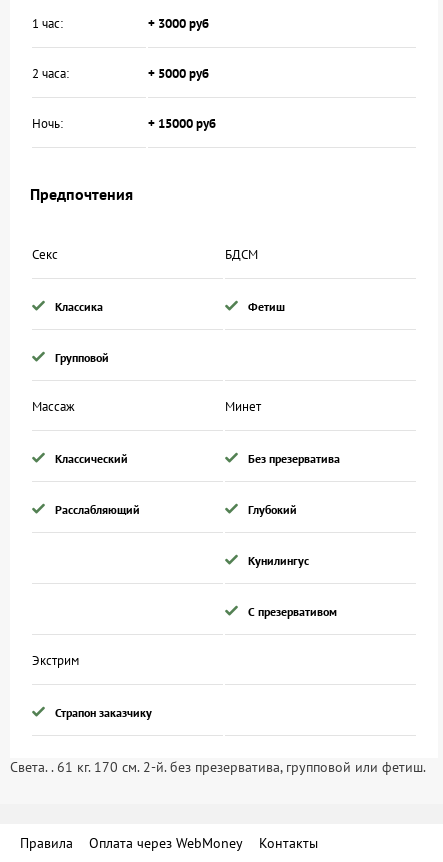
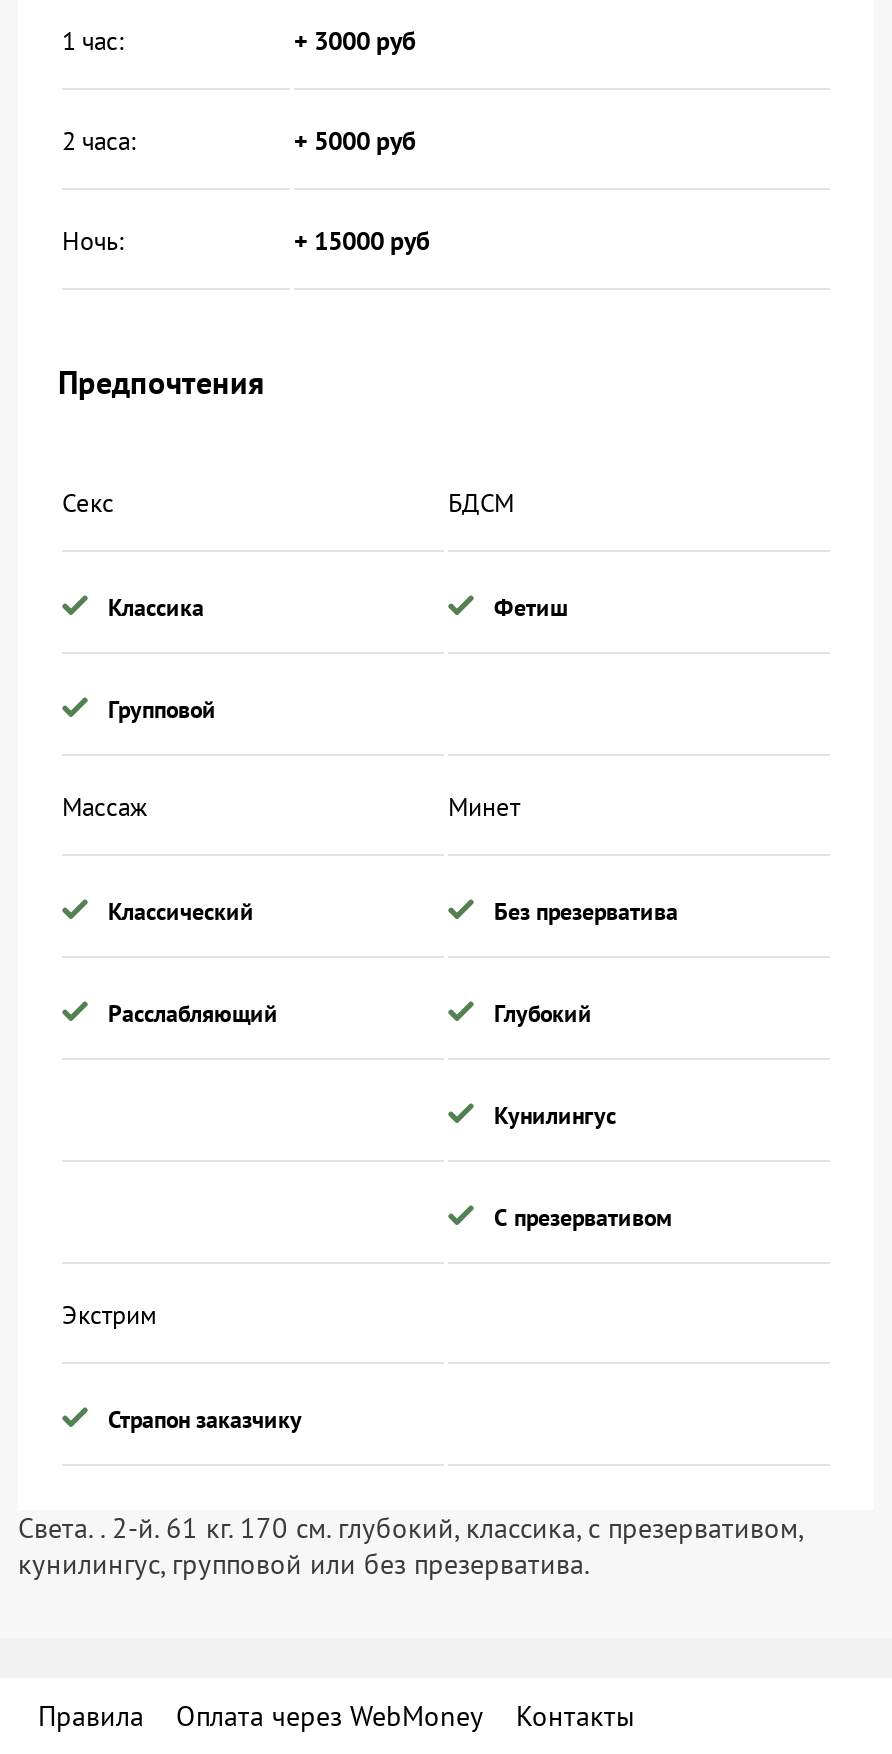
[10,758,426,776] Света. . 61 кг. 170 см. 2-й. без презерватива, групповой или фетиш. -> [18,1511,802,1583] Света. . 2-й. 61 кг. 170 см. глубокий, классика, с презервативом, | кунилингус, групповой или без презерватива.

